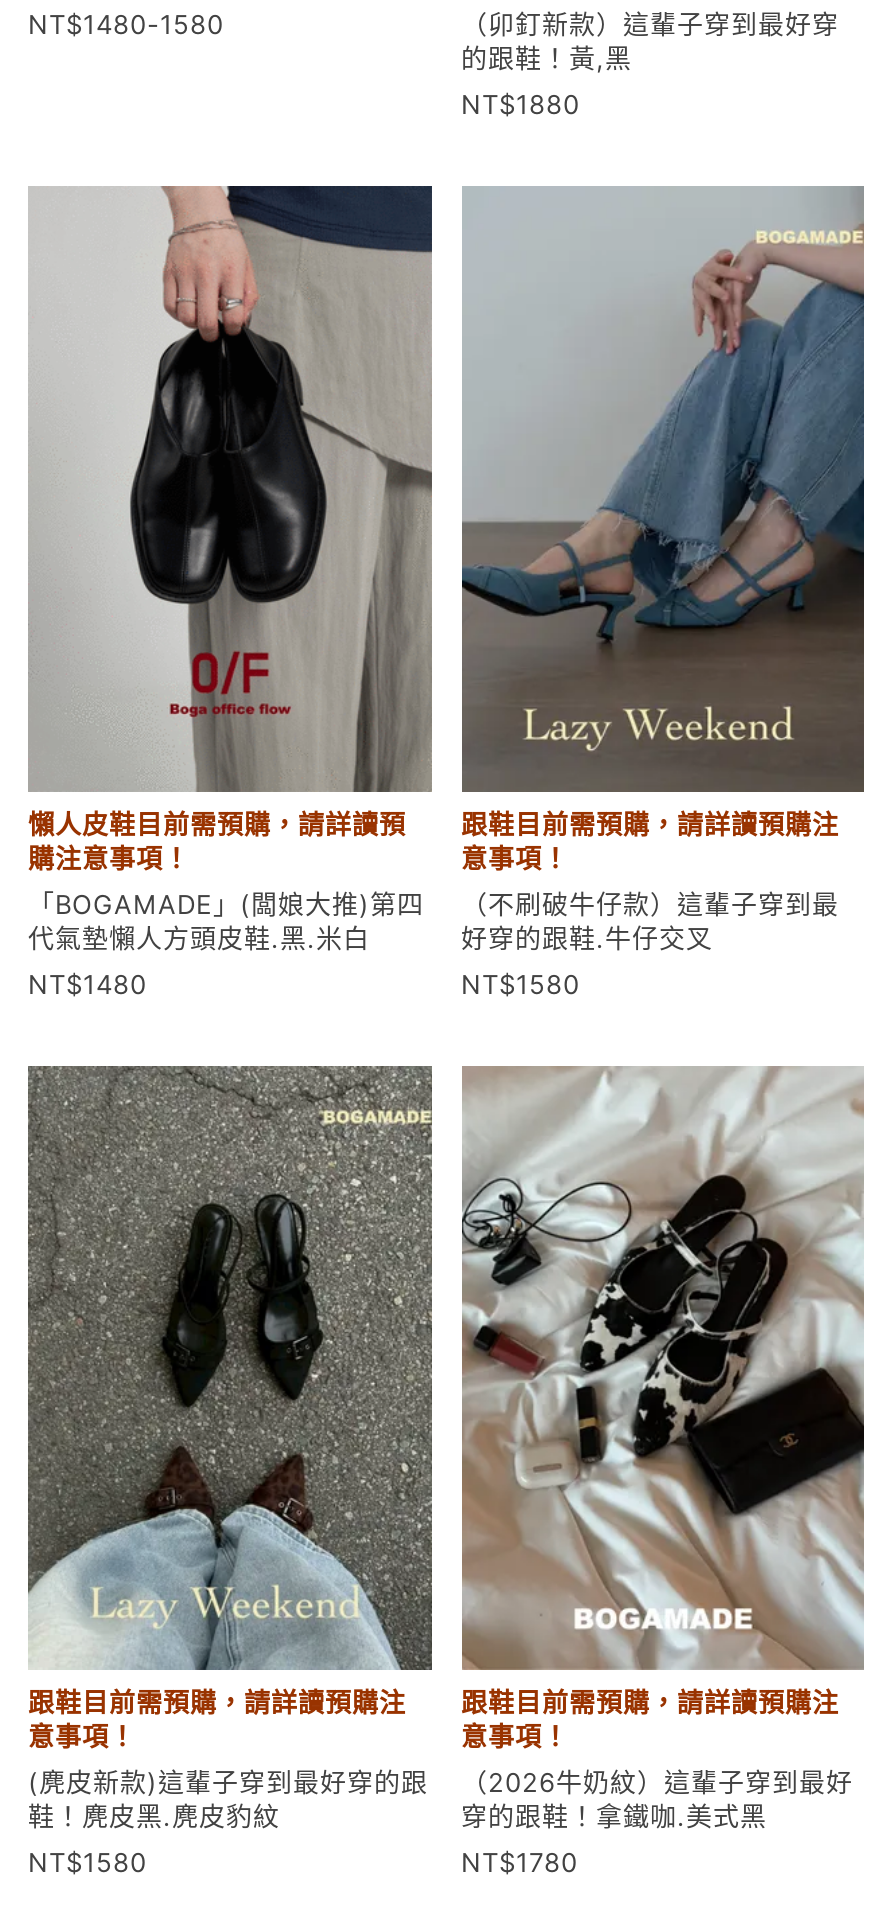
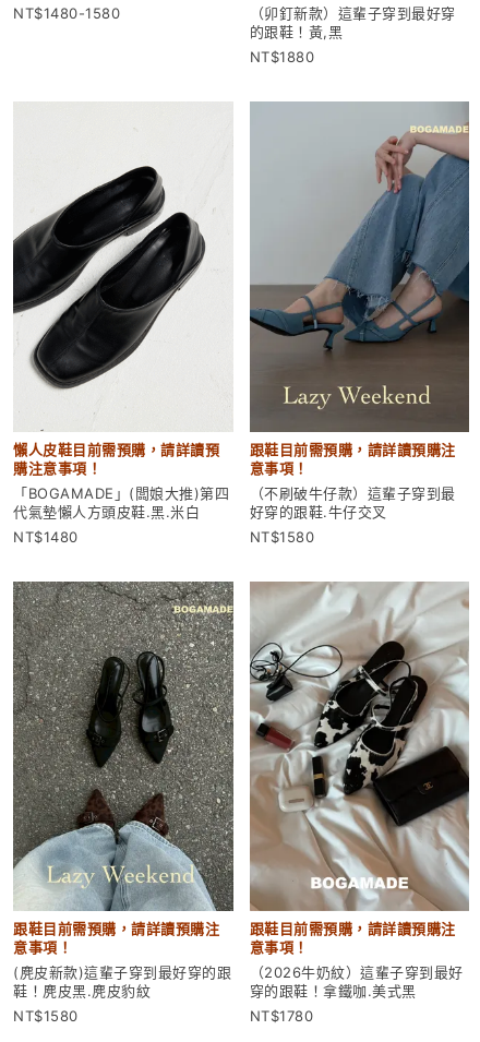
[28,184,434,794] [image] -> [13,101,233,432] [image]

